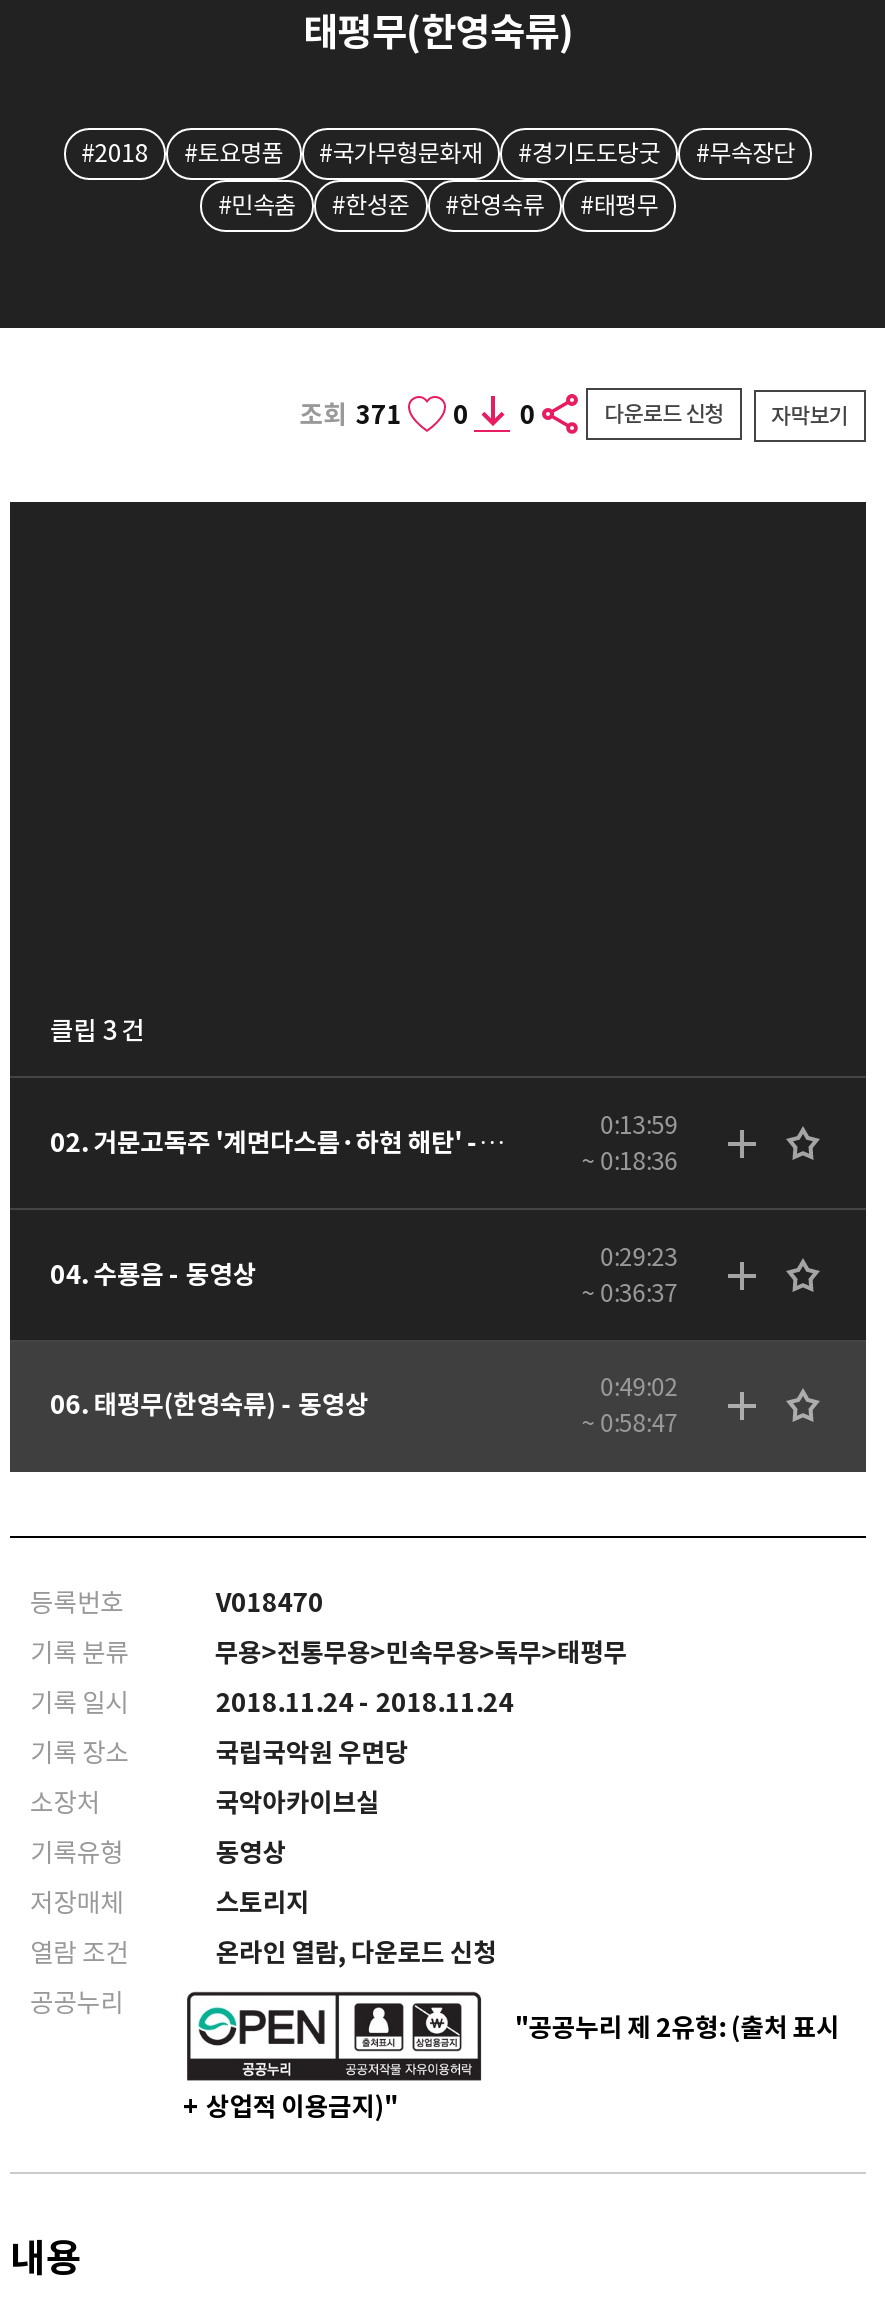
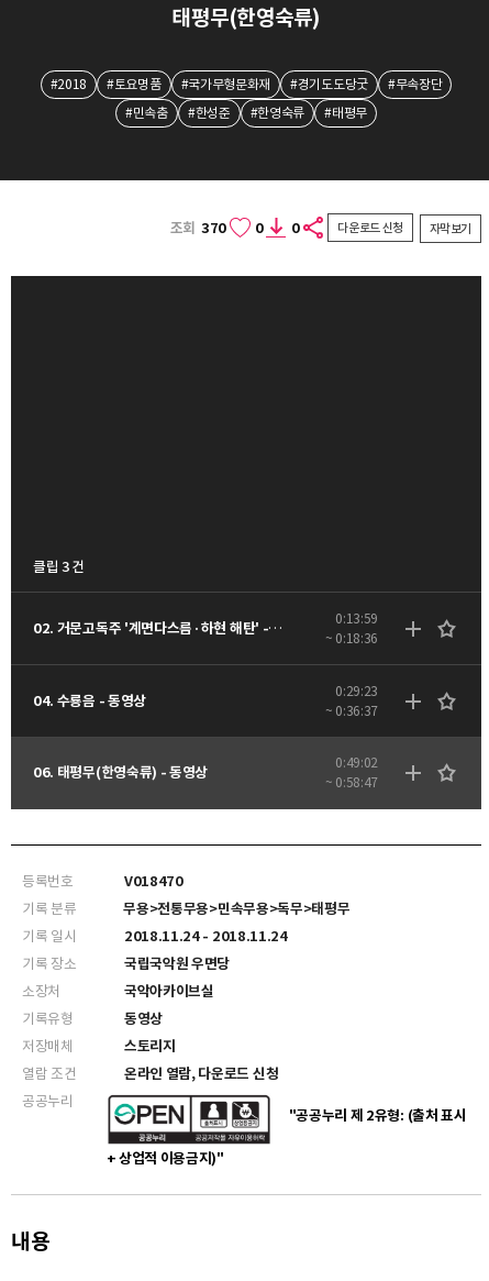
[300,397,535,431] 조회 371 0 0 -> [170,218,299,237] 조회 370 0 0

